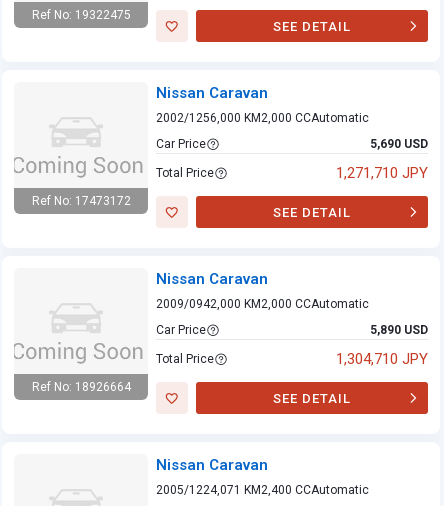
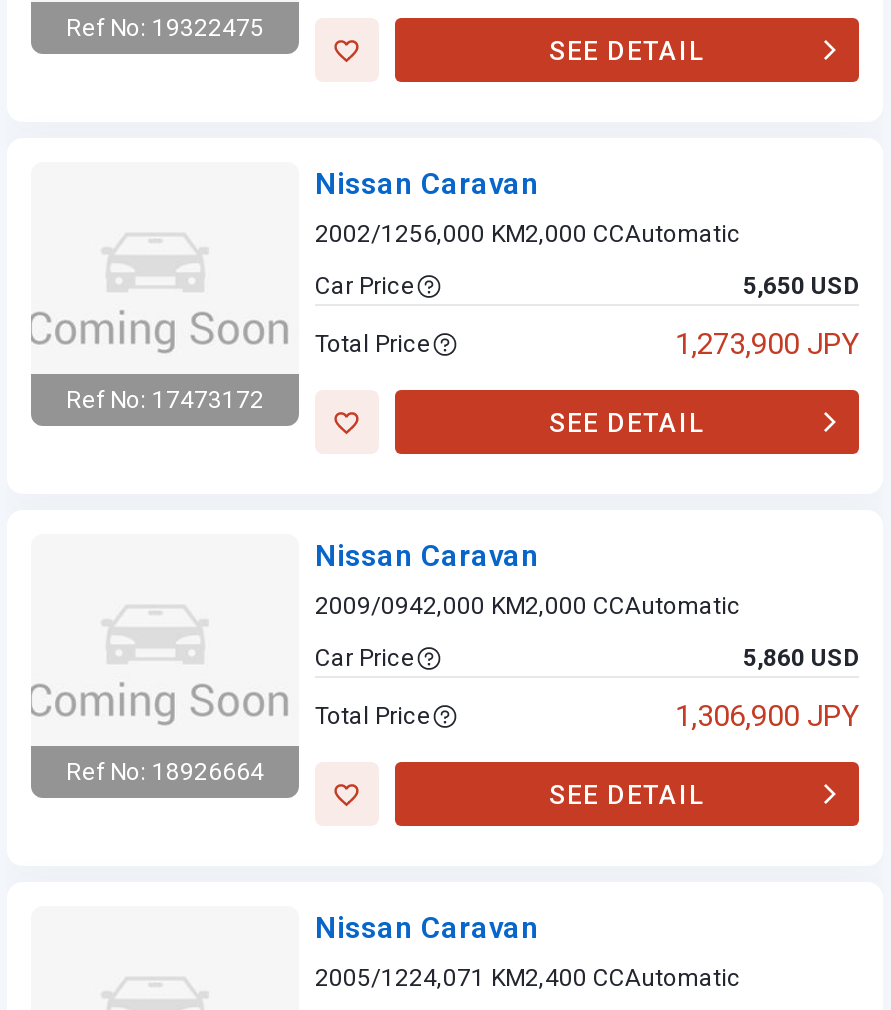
[370,137,428,151] 5,690 USD -> [743,272,859,300] 5,650 USD
[336,164,428,182] 1,271,710 JPY -> [675,326,859,362] 1,273,900 JPY
[370,323,428,337] 5,890 USD -> [743,644,859,672] 5,860 USD
[336,350,428,368] 1,304,710 JPY -> [675,698,859,734] 1,306,900 JPY

